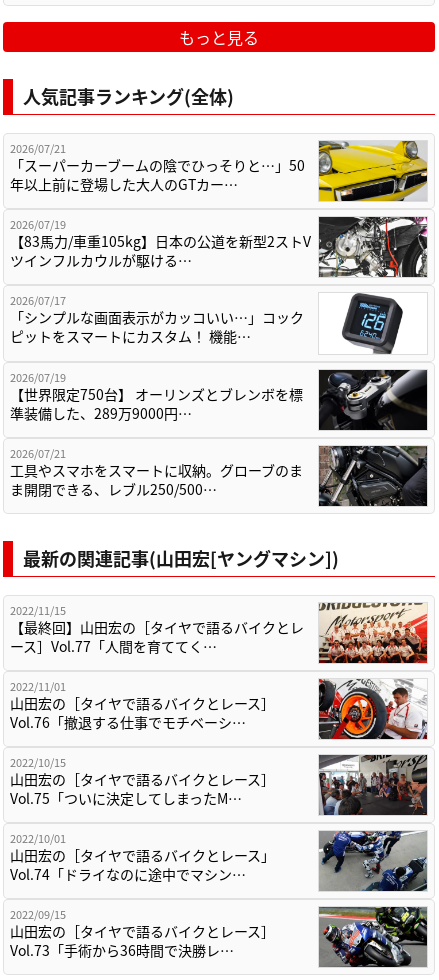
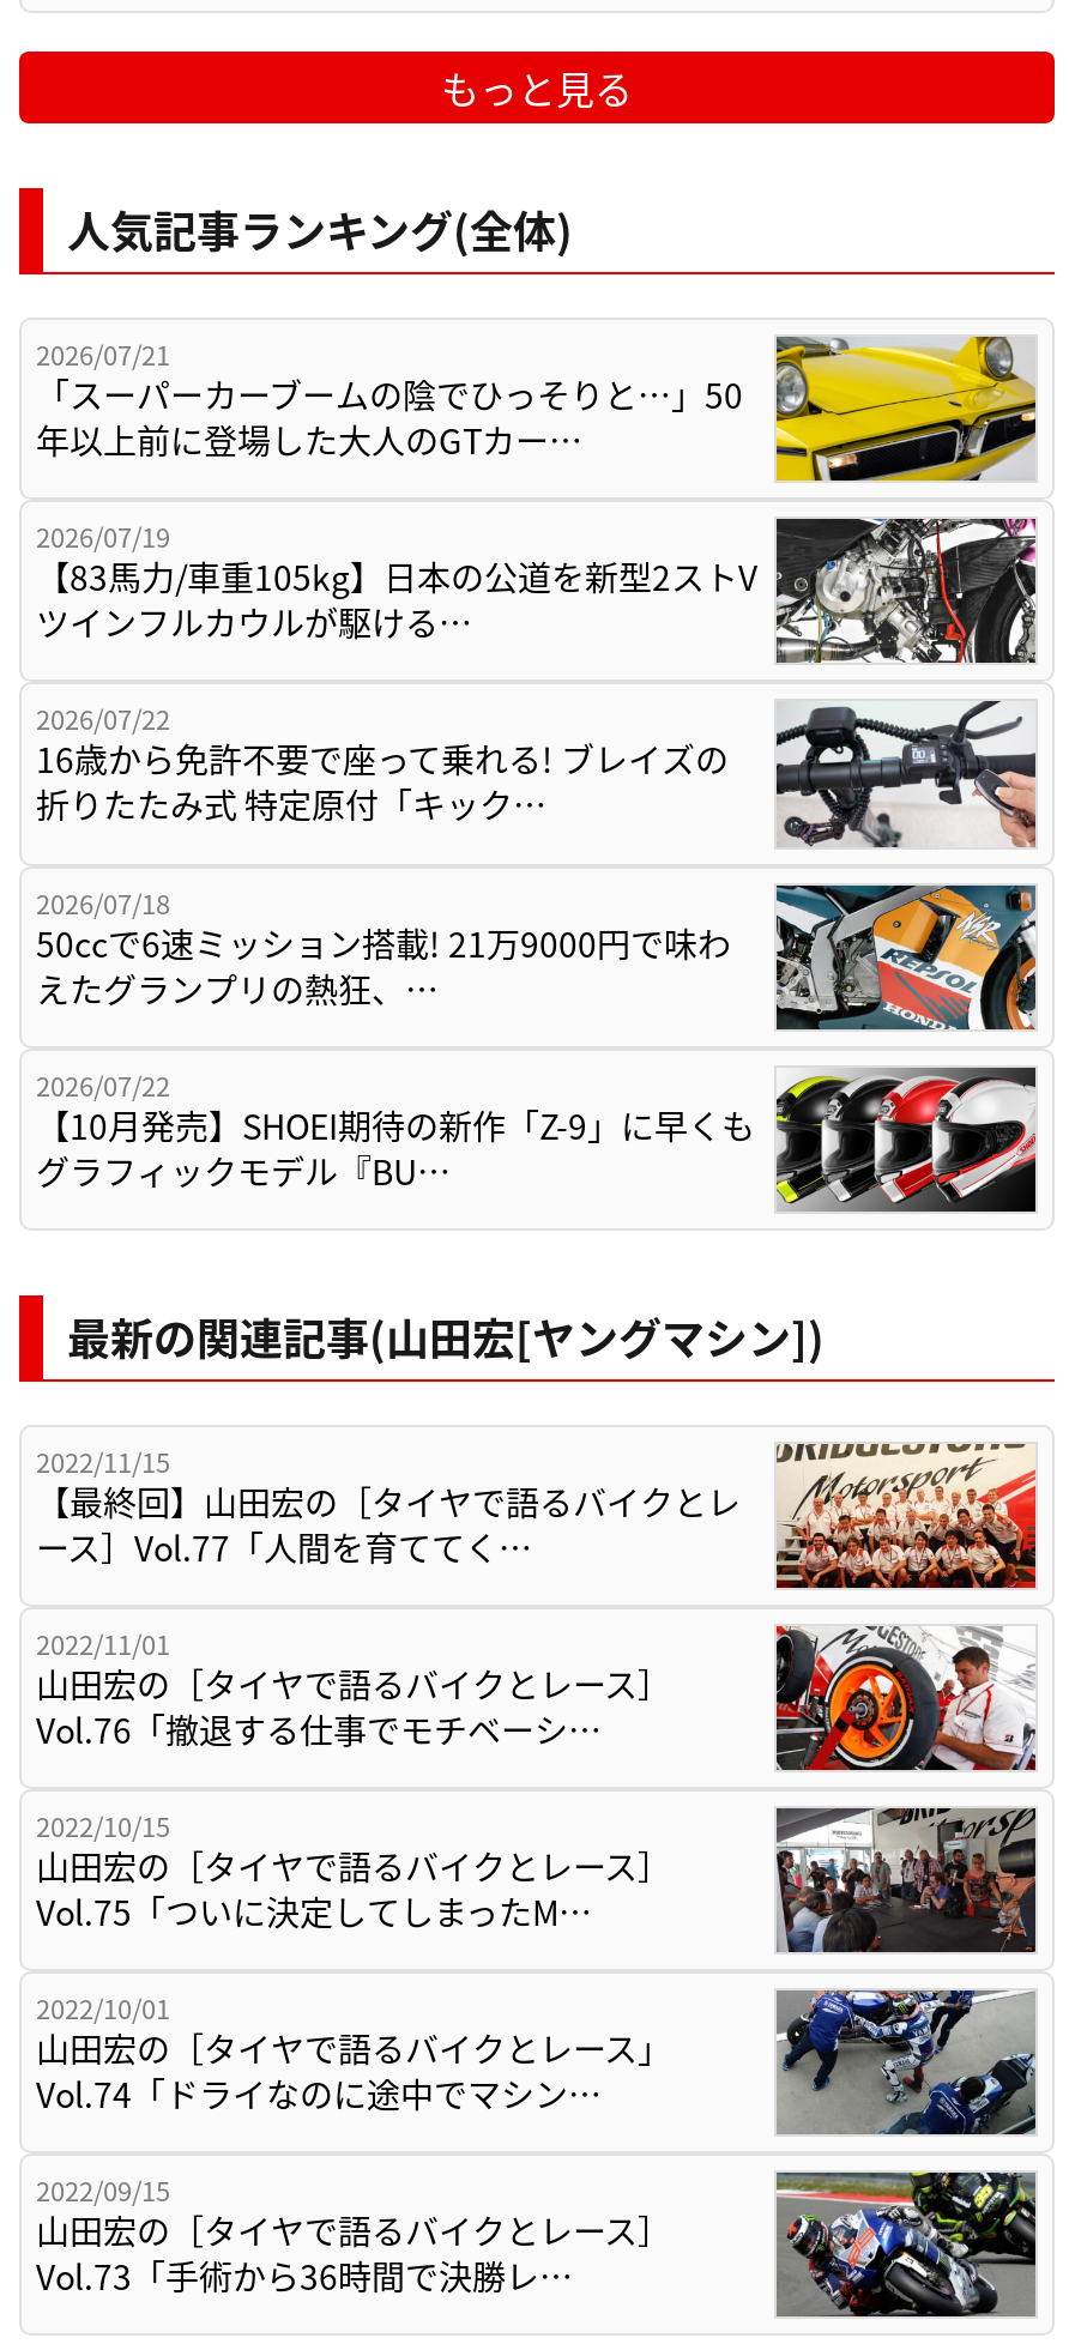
[10,292,427,355] [image] | 2026/07/17 | 「シンプルな画面表示がカッコいい…」コック | ピットをスマートにカスタム！ 機能… -> [36,699,1038,850] [image] | 2026/07/22 | 16歳から免許不要で座って乗れる! ブレイズの | 折りたたみ式 特定原付「キック…
[10,369,428,431] [image] | 2026/07/19 | 【世界限定750台】 オーリンズとブレンボを標 | 準装備した、289万9000円… -> [36,882,1038,1032] [image] | 2026/07/18 | 50ccで6速ミッション搭載! 21万9000円で味わ | えたグランプリの熱狂、…
[10,445,428,507] [image] | 2026/07/21 | 工具やスマホをスマートに収納。グローブのま | ま開閉できる、レブル250/500… -> [36,1065,1038,1212] [image] | 2026/07/22 | 【10月発売】SHOEI期待の新作「Z-9」に早くも | グラフィックモデル『BU…

